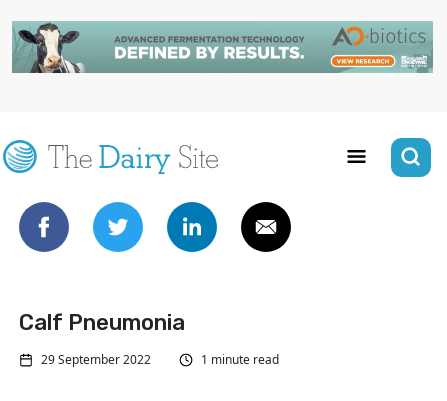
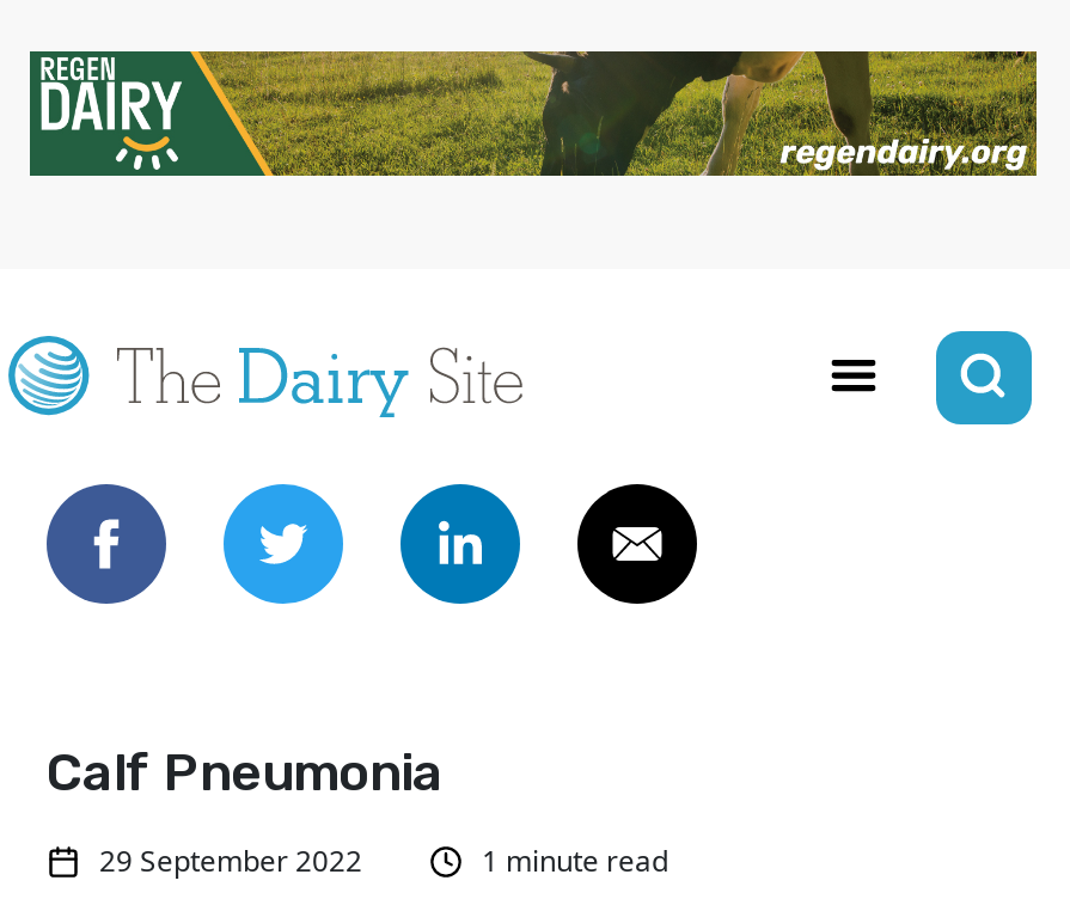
[12,21,434,74] [image] -> [30,49,1039,178] [image]

